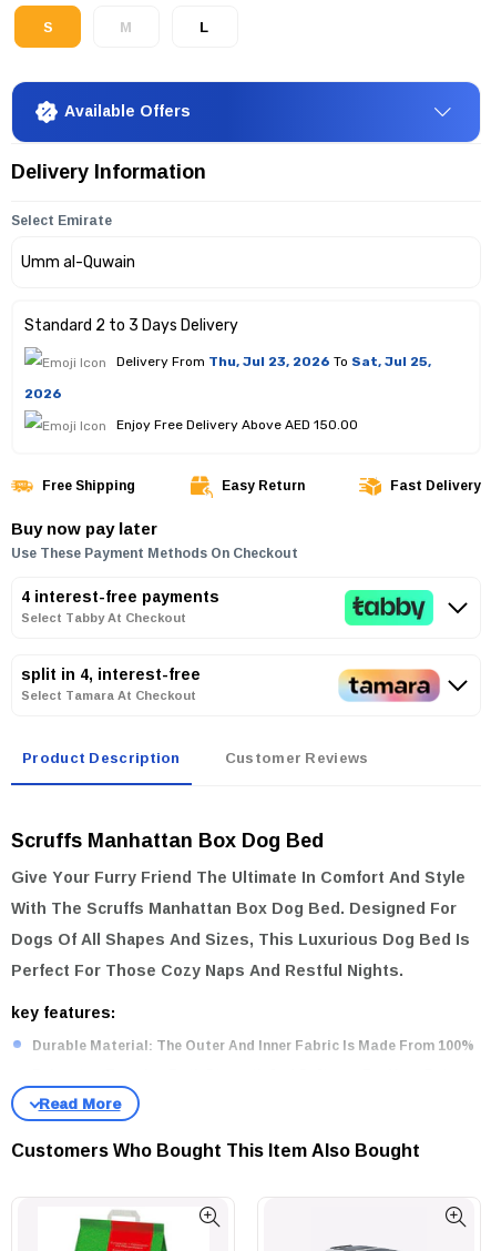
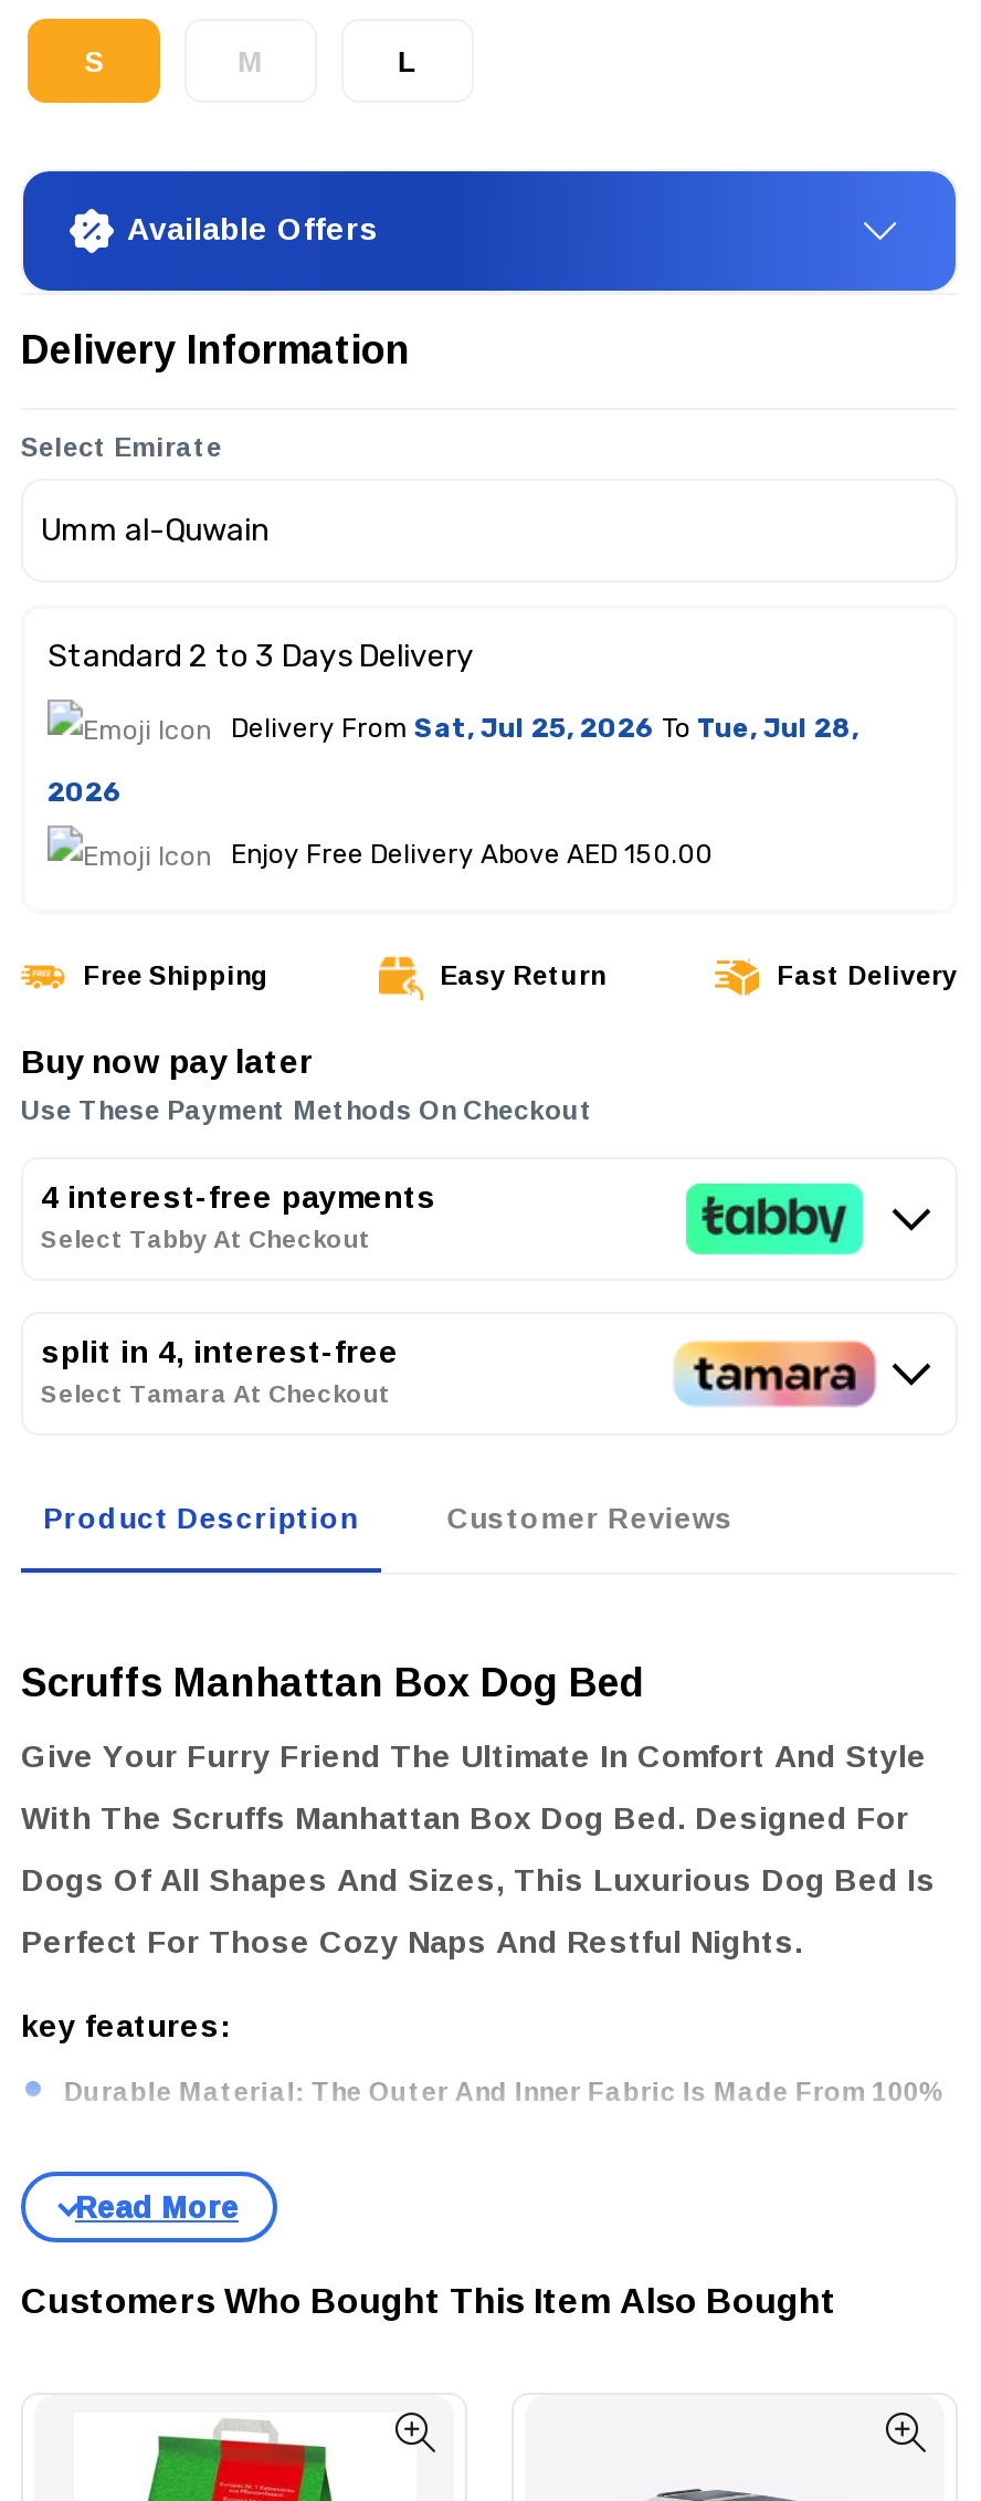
[116,354,431,369] Delivery From Thu, Jul 23, 2026 To Sat, Jul 25, -> [231,713,858,744] Delivery From Sat, Jul 25, 2026 To Tue, Jul 28,

